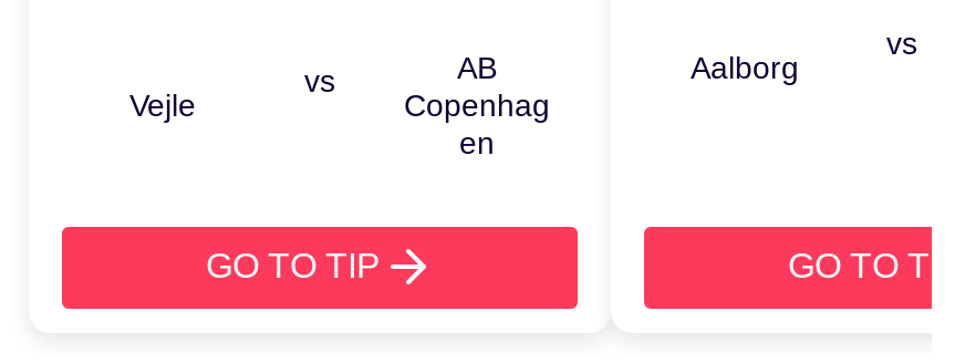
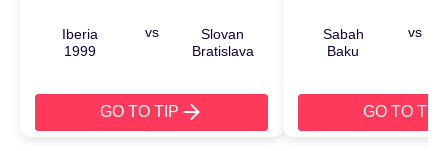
[404,50,550,160] AB | Copenhag | en -> [191,26,253,59] Slovan | Bratislava
[691,50,799,85] Aalborg -> [323,26,364,59] Sabah | Baku
[129,87,196,123] Vejle -> [62,26,98,59] Iberia | 1999

